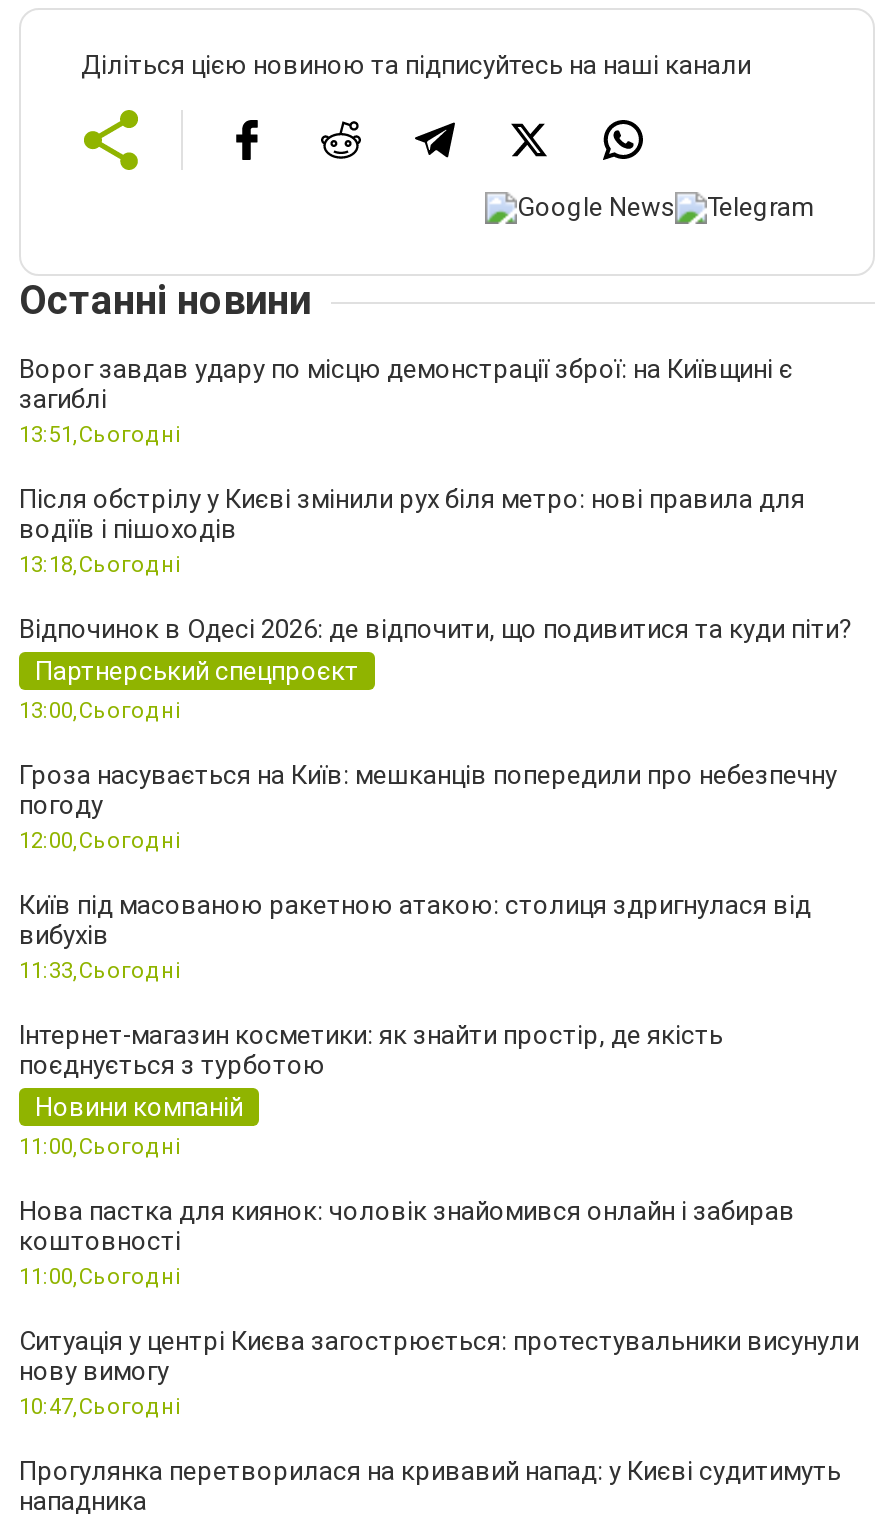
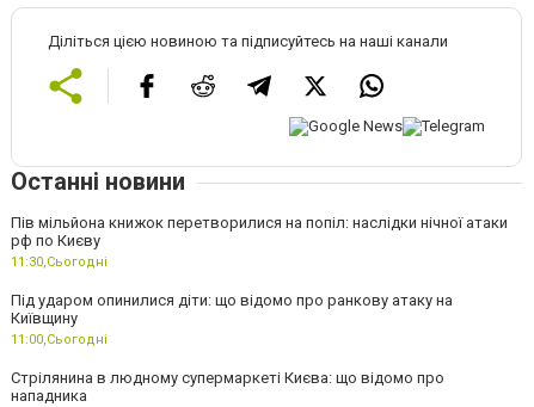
[19,353,853,1121] Ворог завдав удару по місцю демонстрації зброї: на Київщині є | загиблі | 13:51, Сьогодні | Після обстрілу у Києві змінили рух біля метро: нові правила для | водіїв і пішоходів | 13:18,Сьогодні | Відпочинок в Одесі 2026: де відпочити, що подивитися та куди піти? | Партнерський спецпроєкт | 13:00,Сьогодні | Гроза насувається на Київ: мешканців попередили про небезпечну | погоду | 12:00,Сьогодні | Київ під масованою ракетною атакою: столиця здригнулася від | вибухів | 11:33,Сьогодні | Інтернет-магазин косметики: як знайти простір, де якість | поєднується з турботою | Новини компаній -> [11,213,508,327] Пів мільйона книжок перетворилися на попіл: наслідки нічної атаки | рф по Києву | 11:30,Сьогодні | Під ударом опинилися діти: що відомо про ранкову атаку на | Київщину
[19,1195,859,1485] Нова пастка для киянок: чоловік знайомився онлайн і забирав | коштовності | 11:00,Сьогодні | Ситуація у центрі Києва загострюється: протестувальники висунули | нову вимогу | 10:47,Сьогодні | Прогулянка перетворилася на кривавий напад: у Києві судитимуть -> [11,368,444,386] Стрілянина в людному супермаркеті Києва: що відомо про

